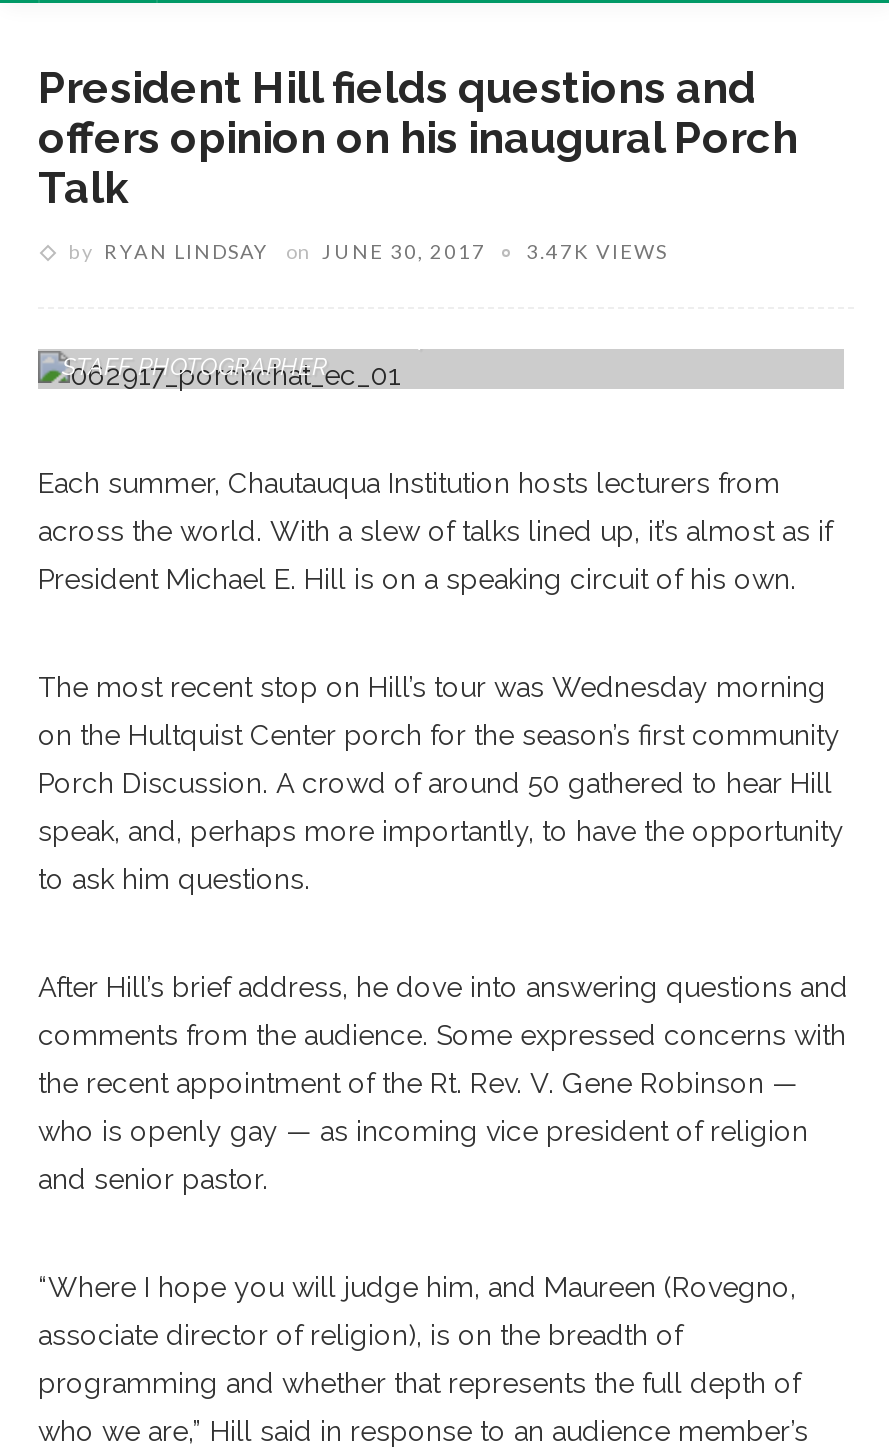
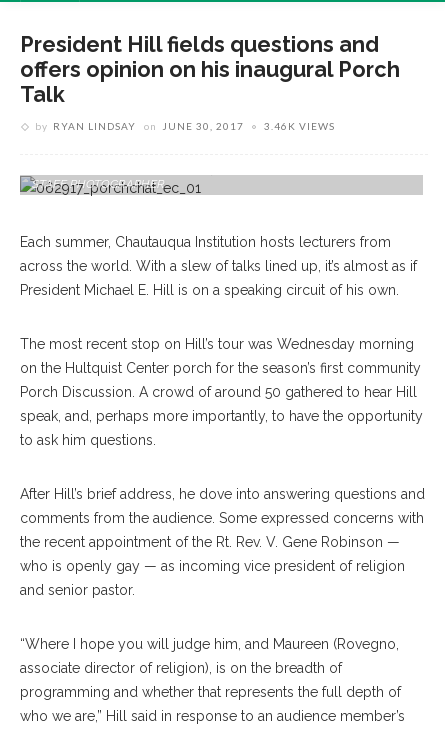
[68,239,668,263] by RYAN LINDSAY on JUNE 30, 2017 3.47K VIEWS -> [35,120,335,132] by RYAN LINDSAY on JUNE 30, 2017 3.46K VIEWS

